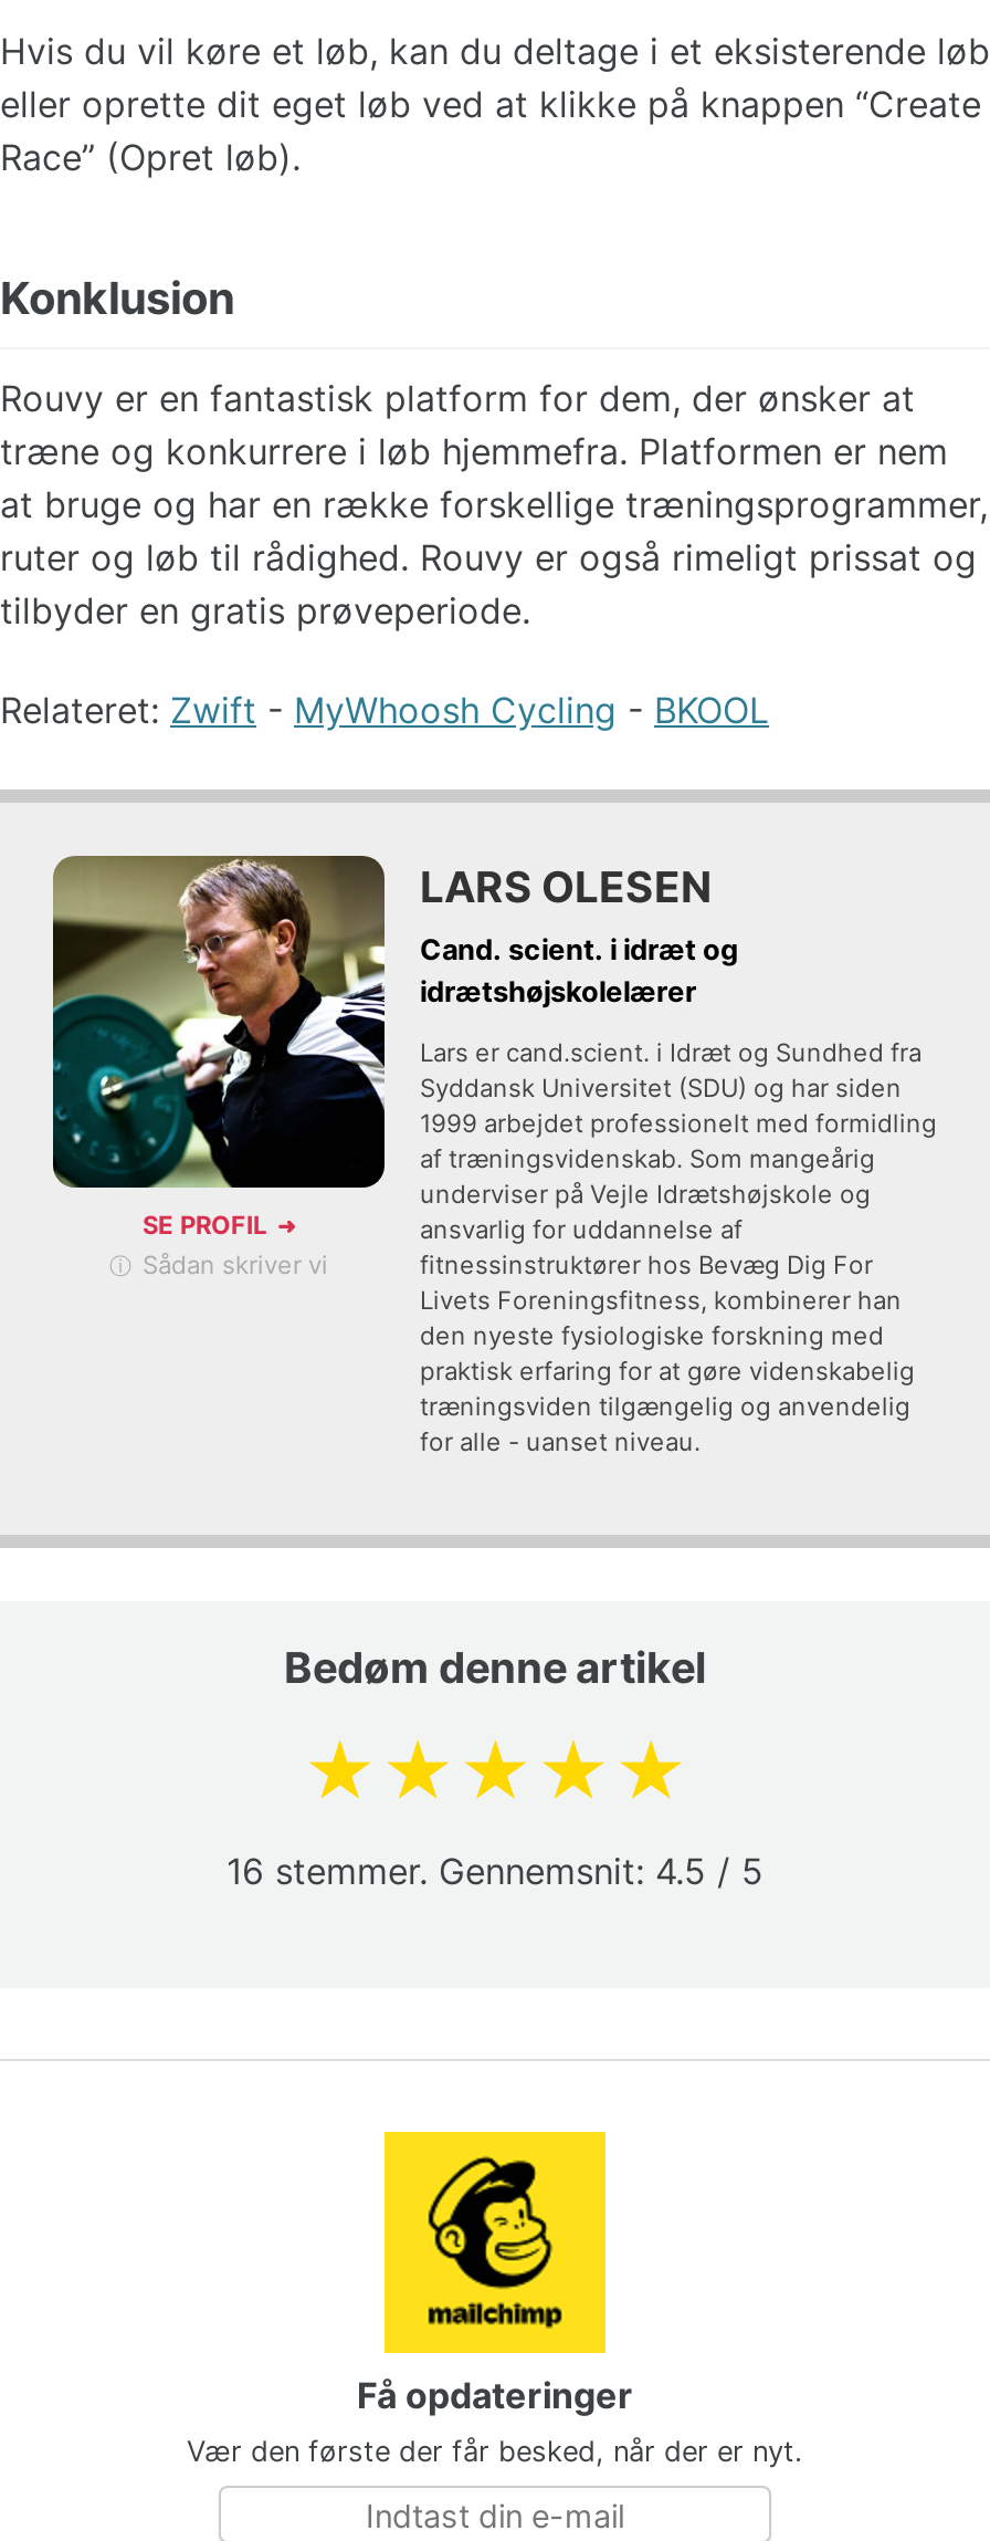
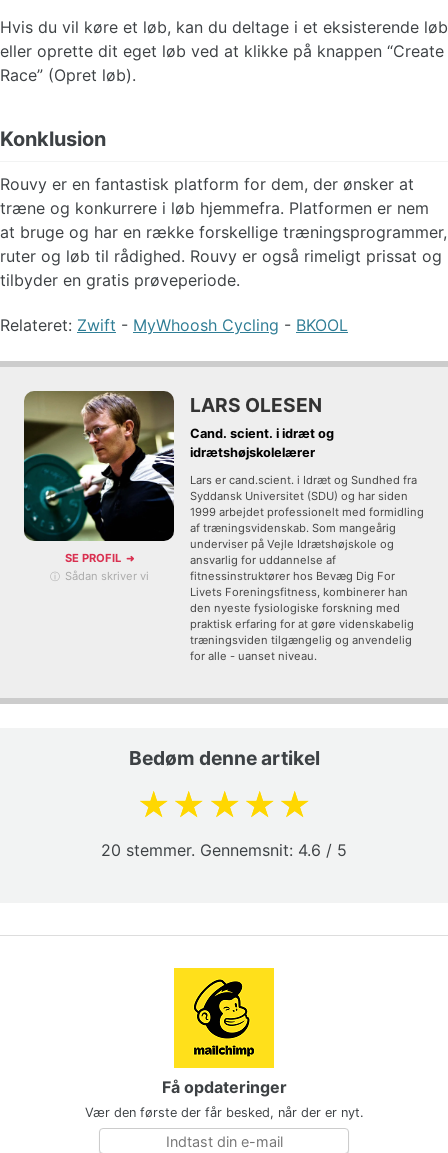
[227,1848,763,1892] 16 stemmer. Gennemsnit: 4.5 / 5 -> [101,840,347,860] 20 stemmer. Gennemsnit: 4.6 / 5

